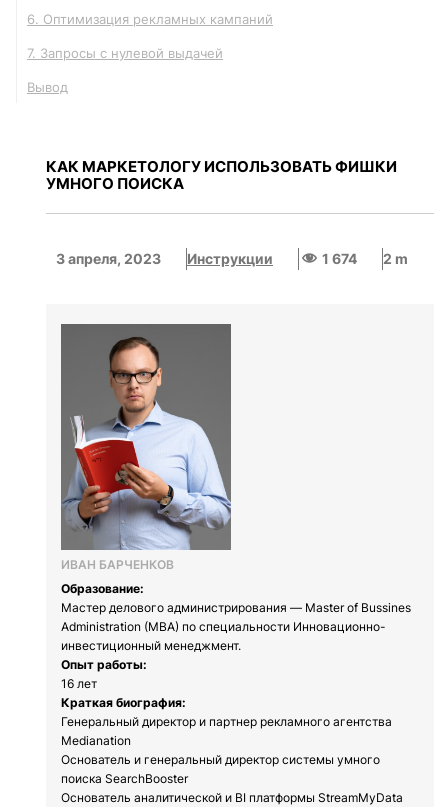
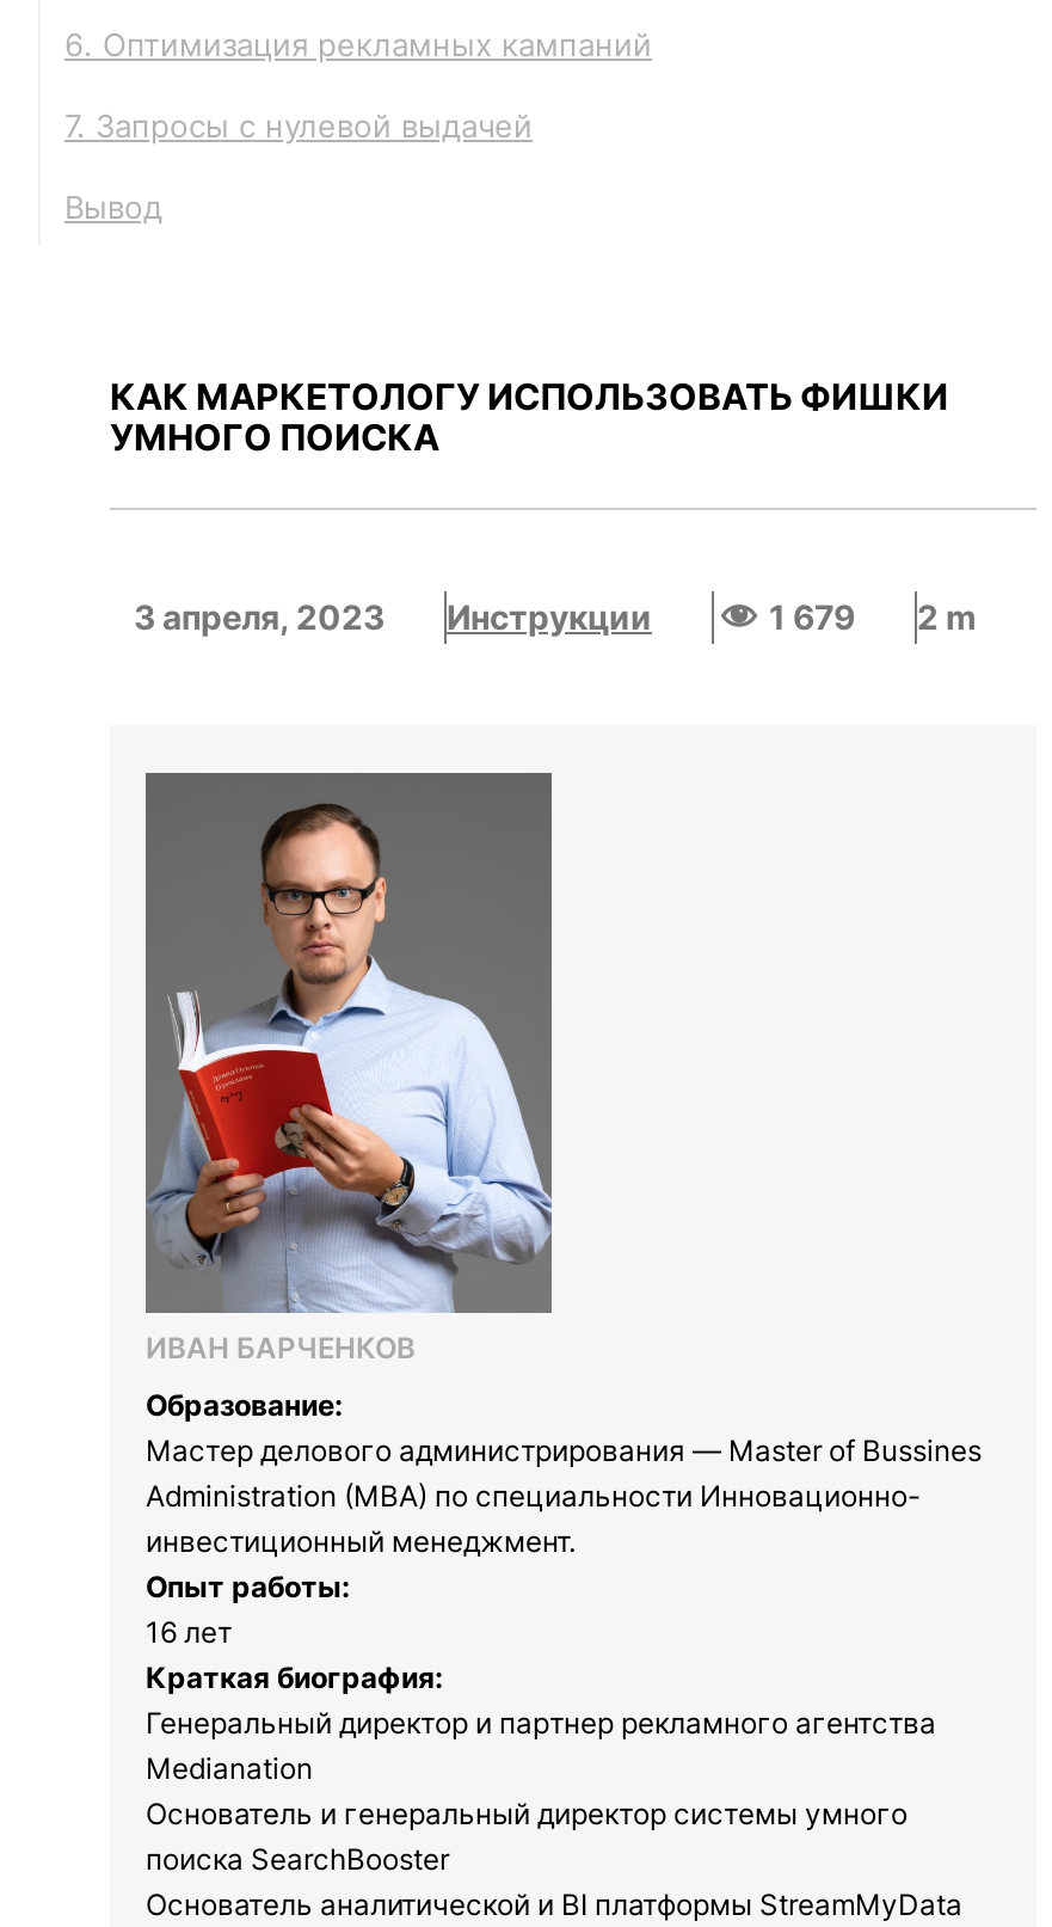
[322,250,408,267] 1 674 2 m -> [769,596,977,637] 1 679 2 m

